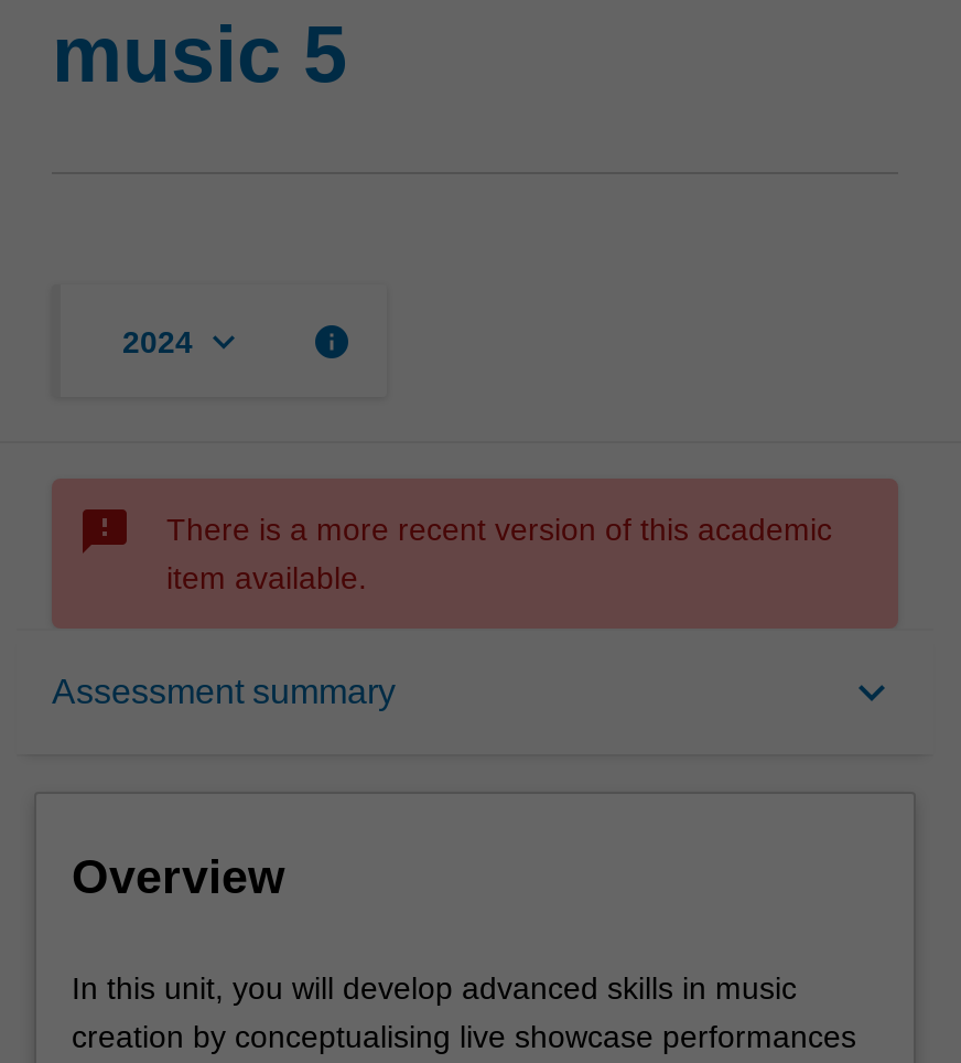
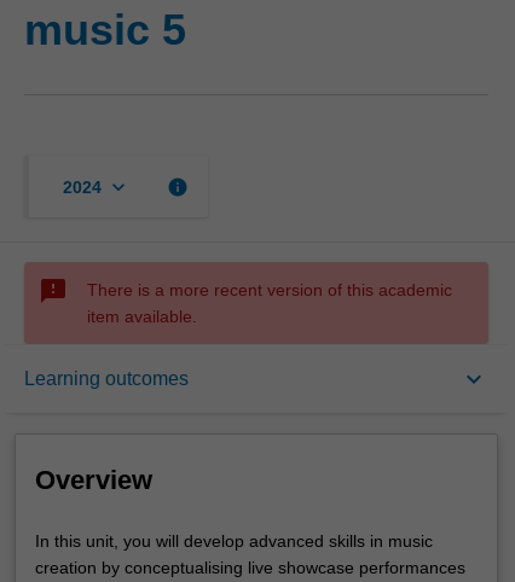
[52,672,396,710] Assessment summary -> [24,368,189,389] Learning outcomes

